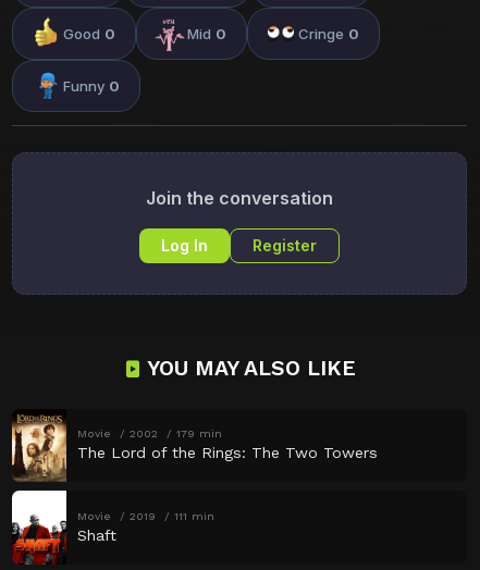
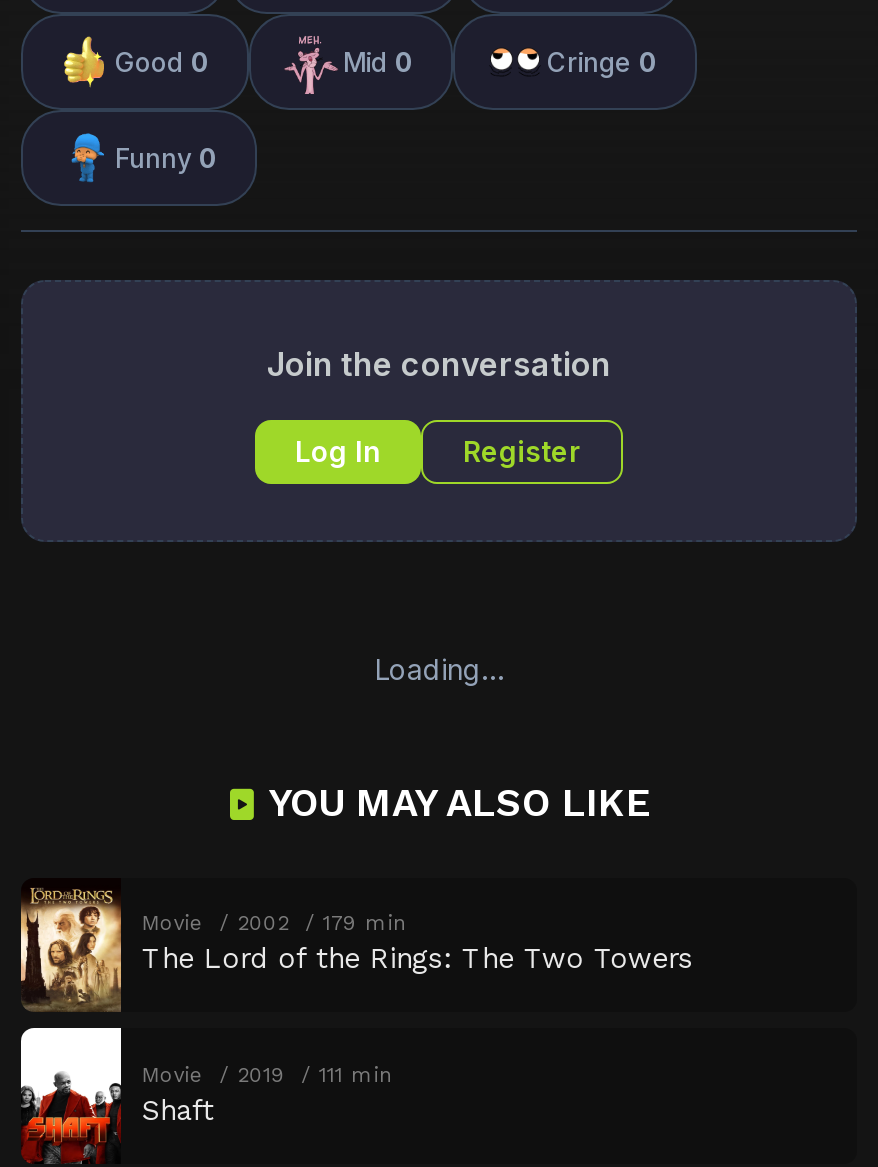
none -> [375,651,503,685] Loading…

